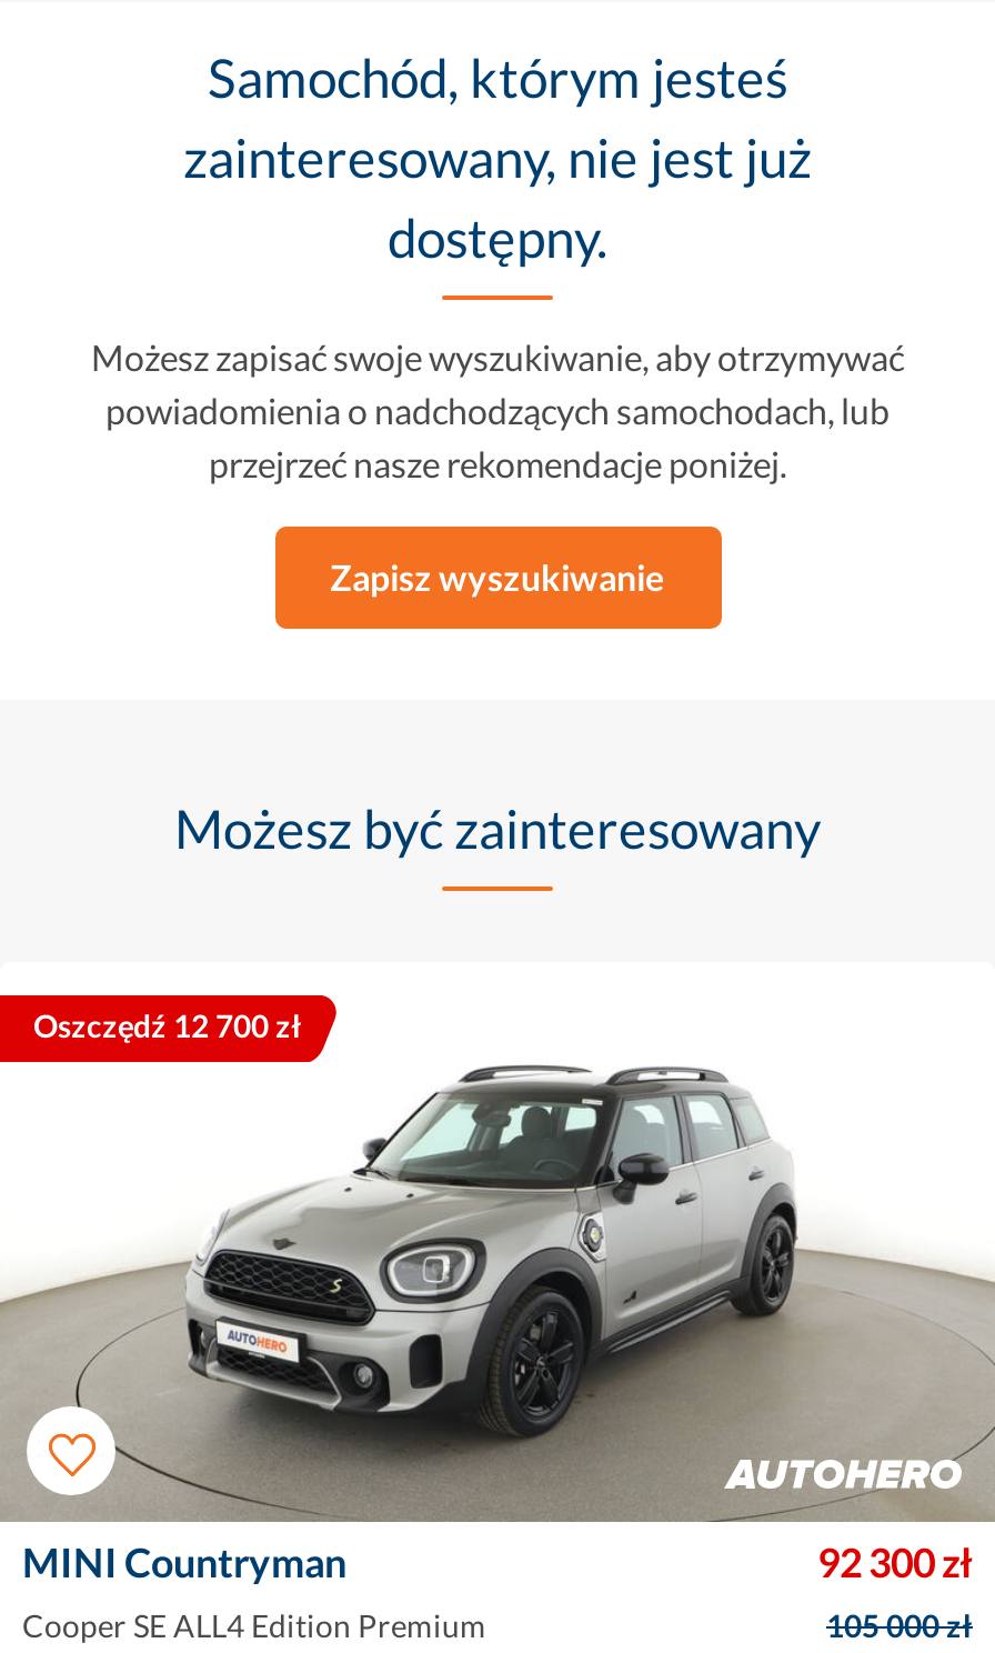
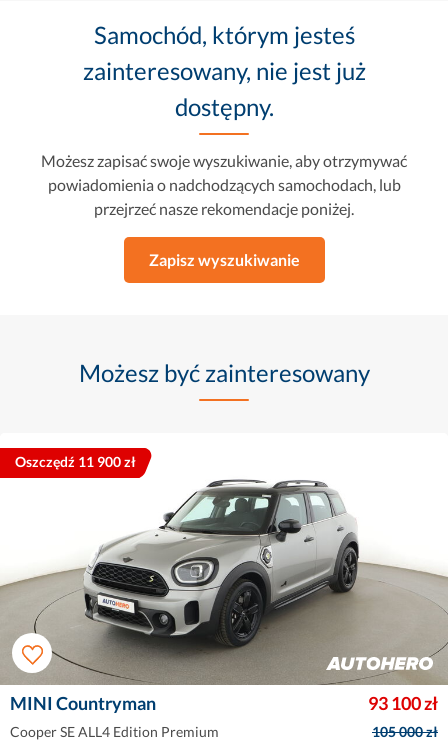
[33,1006,302,1044] Oszczędź 12 700 zł -> [15,453,136,470] Oszczędź 11 900 zł
[817,1537,973,1586] 92 300 zł -> [368,692,438,714] 93 100 zł

